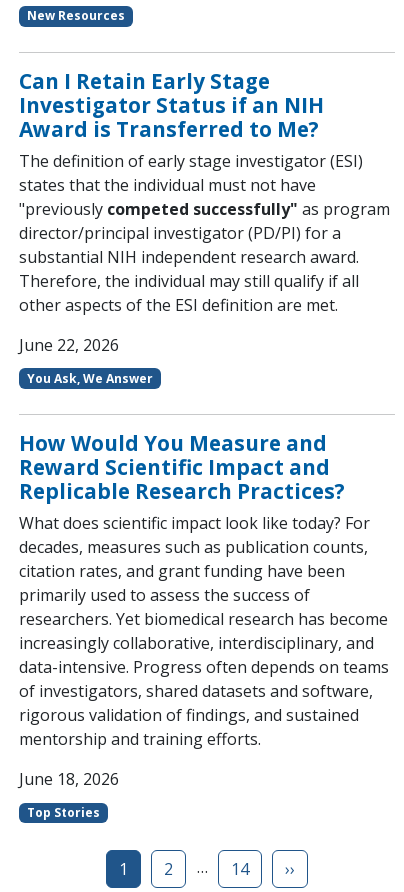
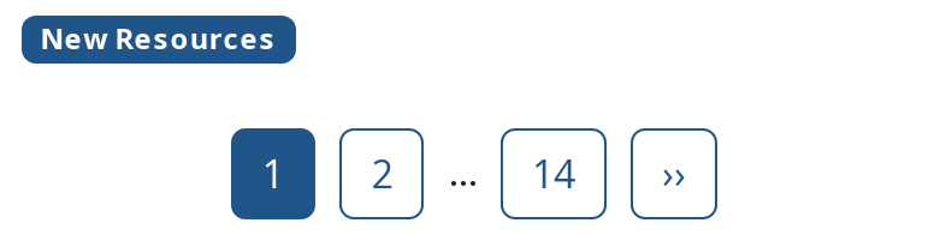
[19,66,390,821] Can I Retain Early Stage | Investigator Status if an NIH | Award is Transferred to Me? | The definition of early stage investigator (ESI) | states that the individual must not have | "previously competed successfully" as program | director/principal investigator (PD/PI) for a | substantial NIH independent research award. | Therefore, the individual may still qualify if all | other aspects of the ESI definition are met. | June 22, 2026 | You Ask, We Answer | How Would You Measure and | Reward Scientific Impact and | Replicable Research Practices? | What does scientific impact look like today? For | decades, measures such as publication counts, | citation rates, and grant funding have been | primarily used to assess the success of | researchers. Yet biomedical research has become | increasingly collaborative, interdisciplinary, and | data-intensive. Progress often depends on teams | of investigators, shared datasets and software, | rigorous validation of findings, and sustained | mentorship and training efforts. | June 18, 2026 | Top Stories -> none

